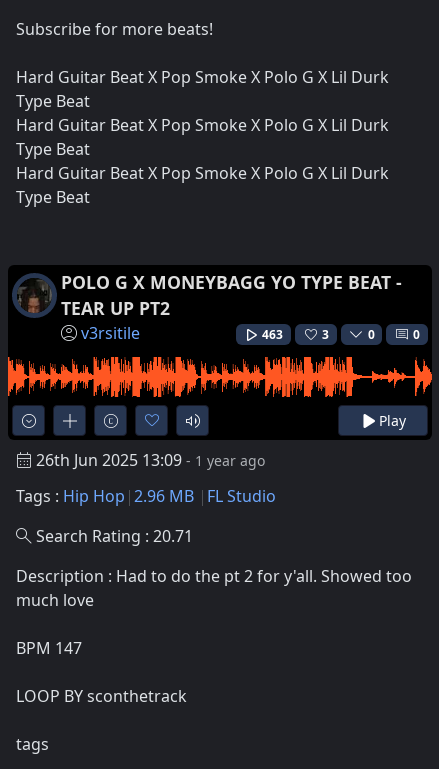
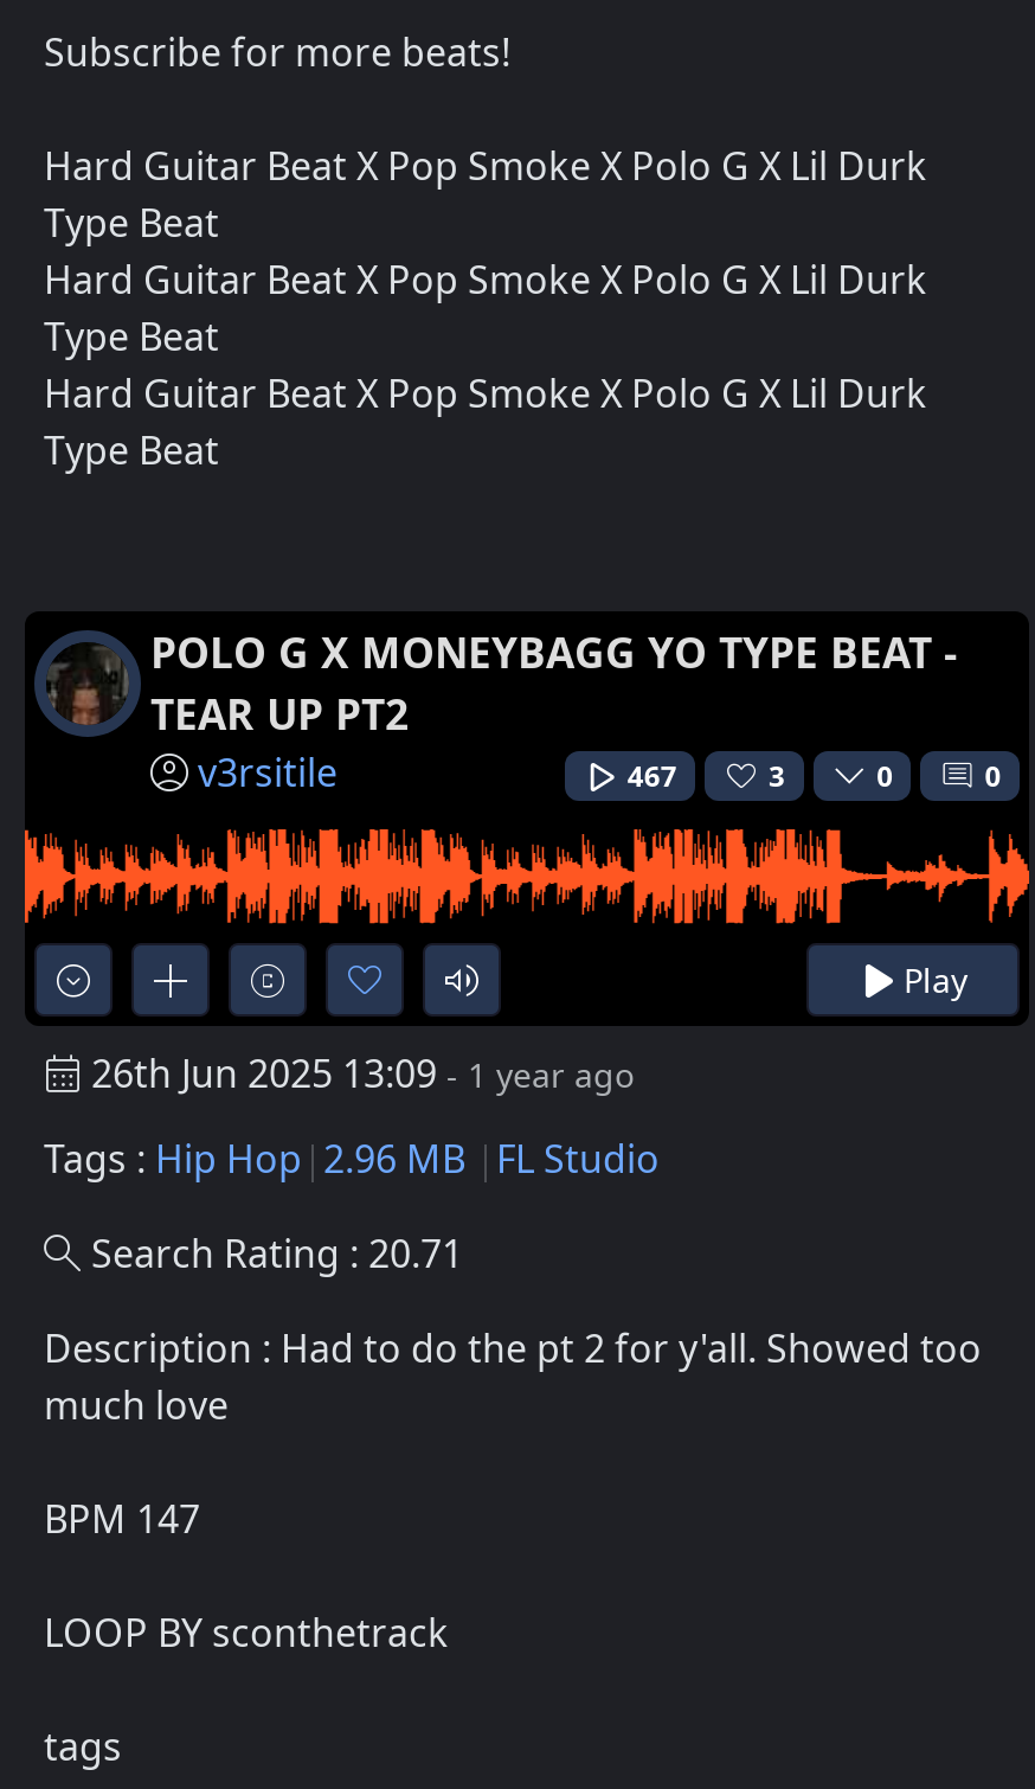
[262,326,283,343] 463 -> [627,756,677,797] 467

